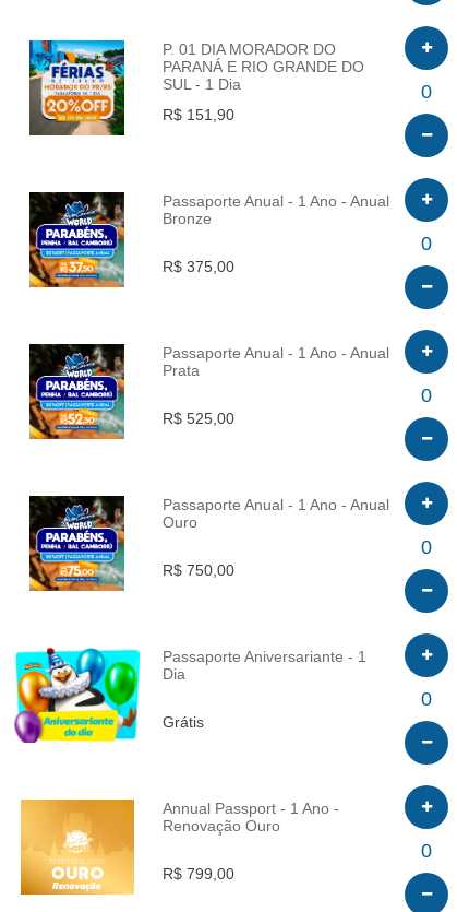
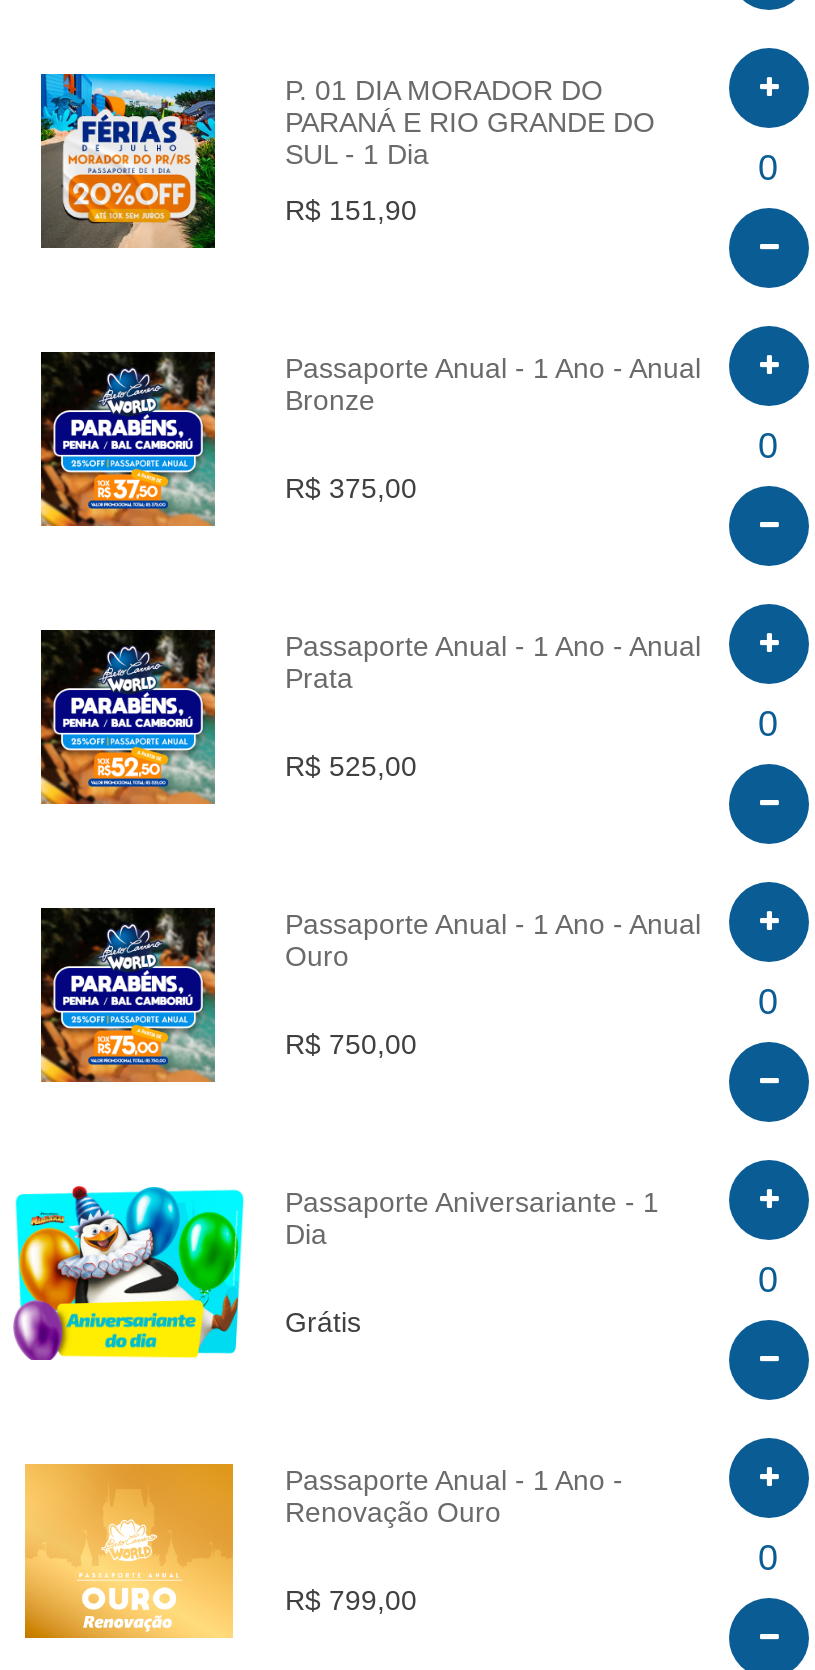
[163,800,339,817] Annual Passport - 1 Ano - -> [285,1464,623,1496] Passaporte Anual - 1 Ano -

